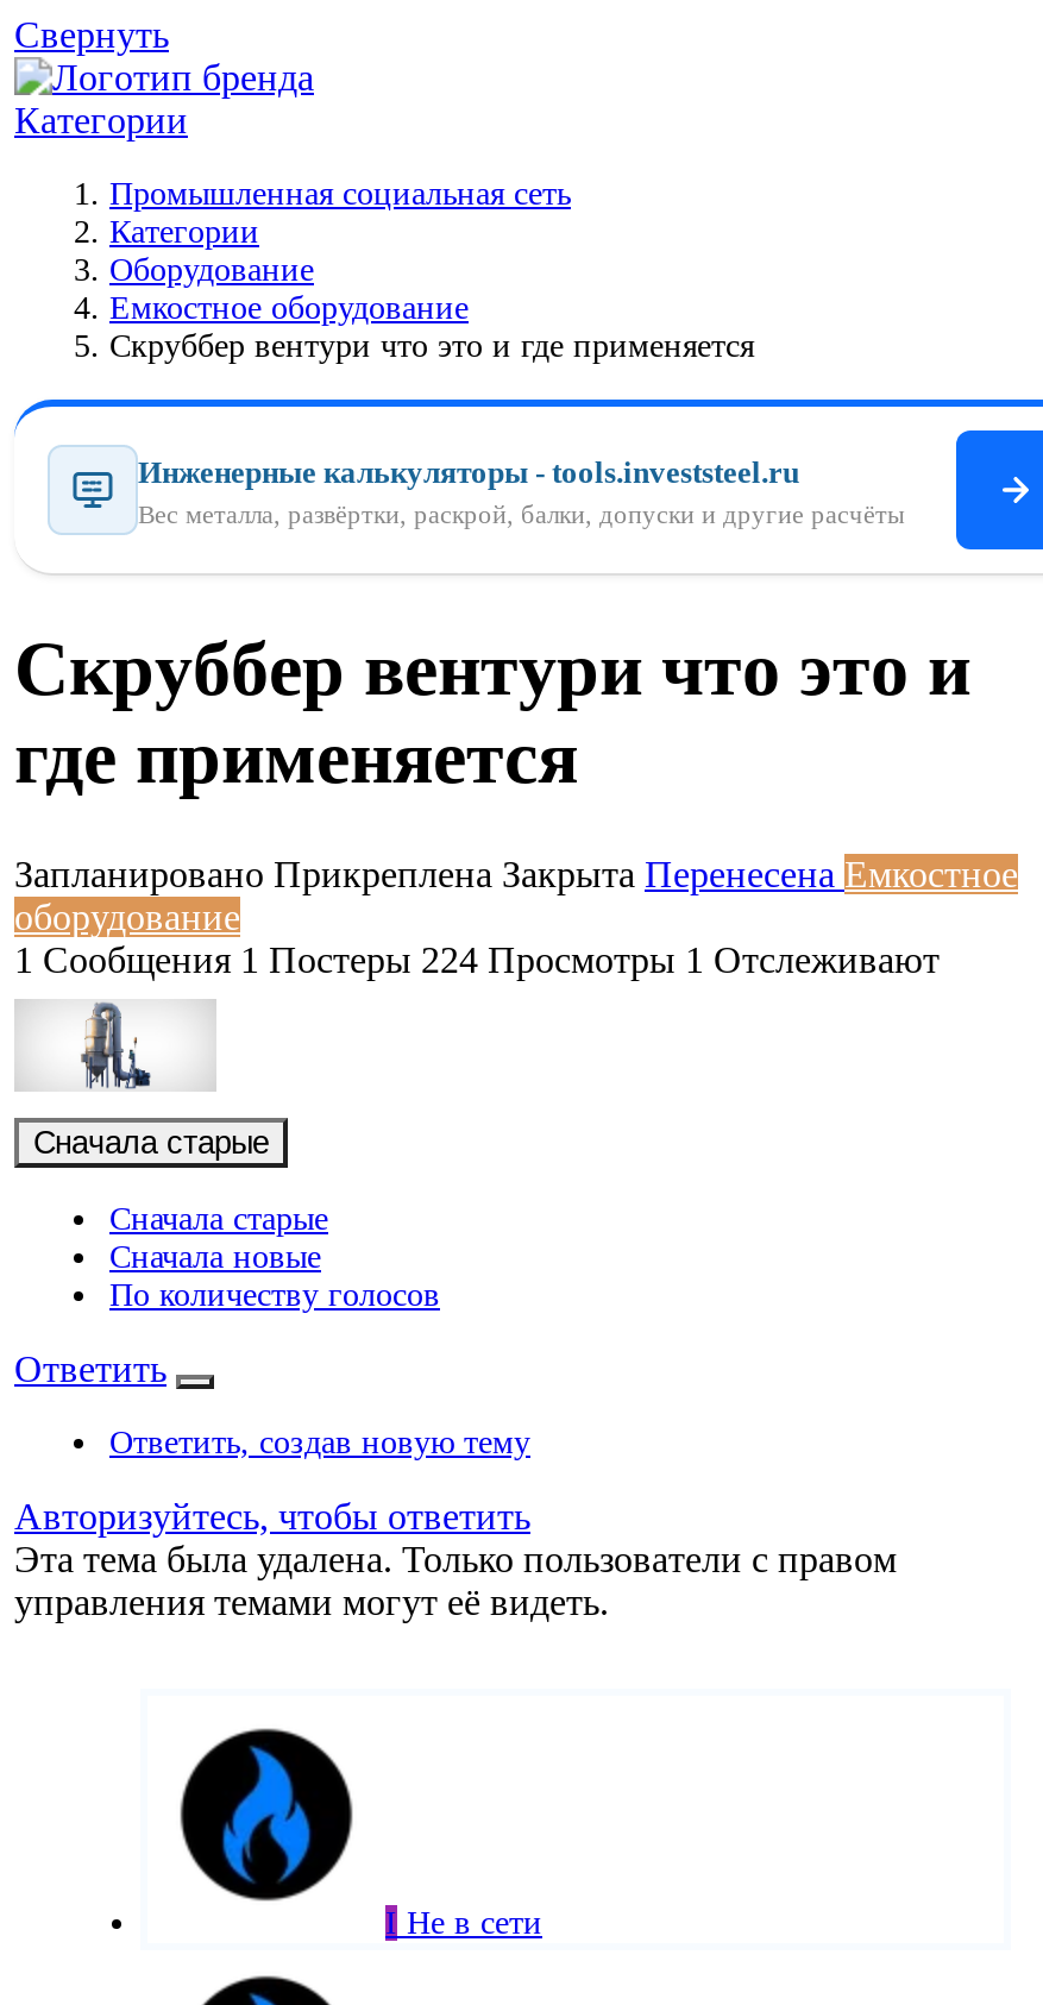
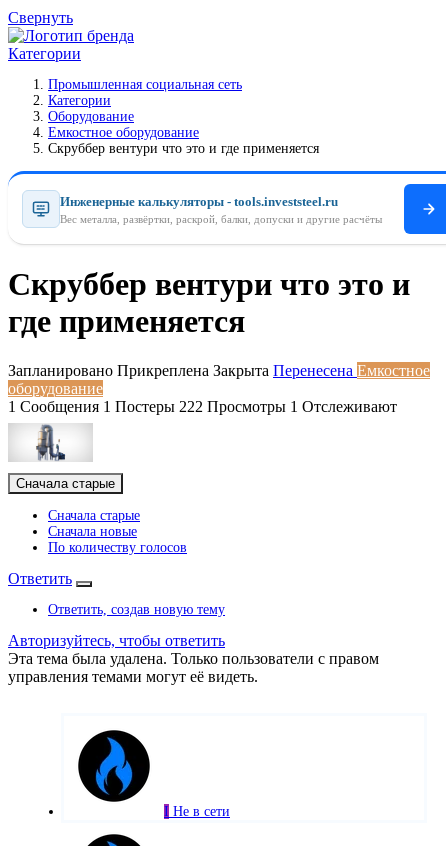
[14,939,940,980] 1 Сообщения 1 Постеры 224 Просмотры 1 Отслеживают -> [8,398,397,415] 1 Сообщения 1 Постеры 222 Просмотры 1 Отслеживают

